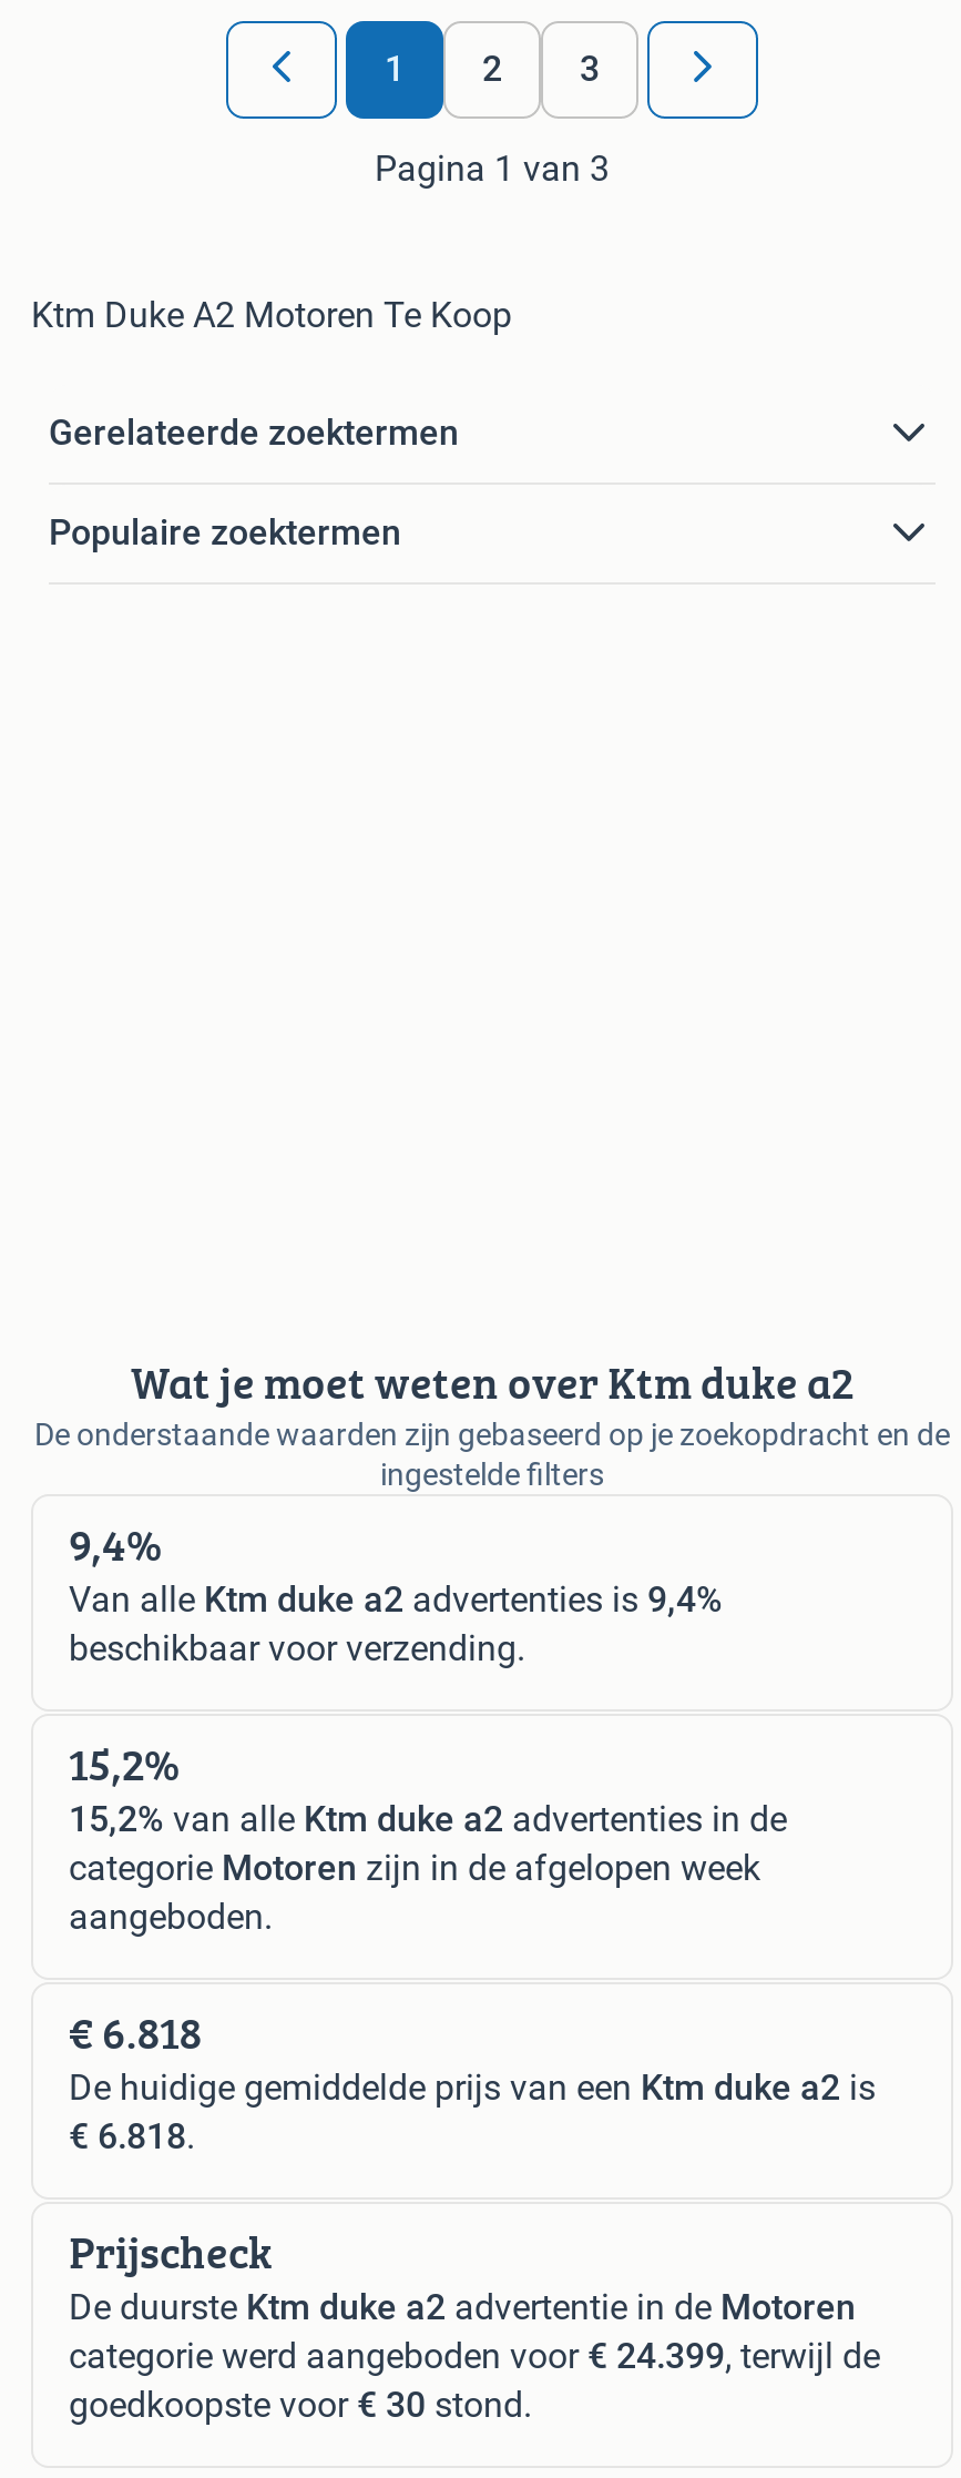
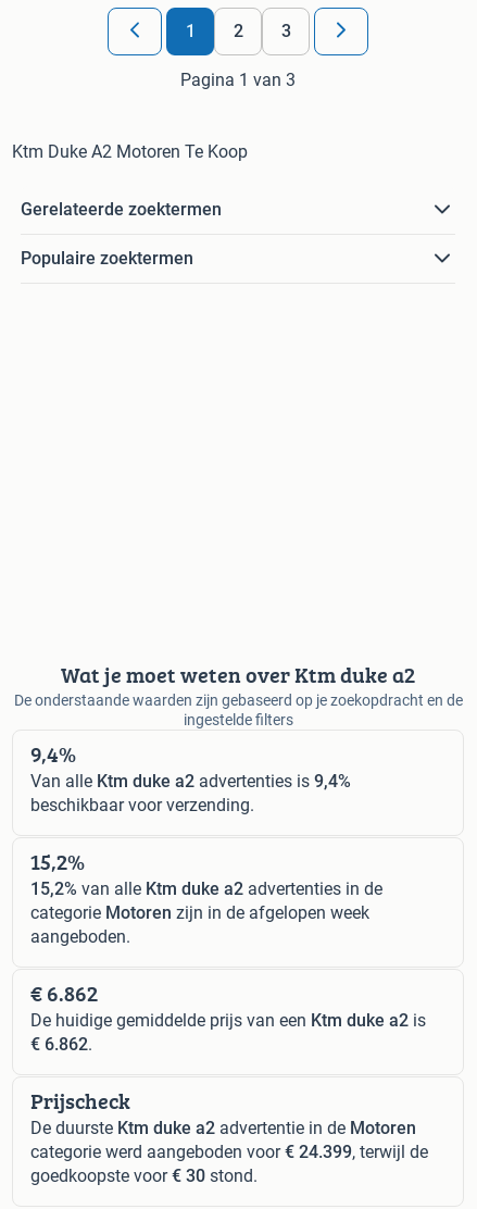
[69,2001,202,2065] € 6.818 -> [30,978,98,1009] € 6.862
[69,2116,195,2158] € 6.818. -> [30,1034,92,1055] € 6.862.

